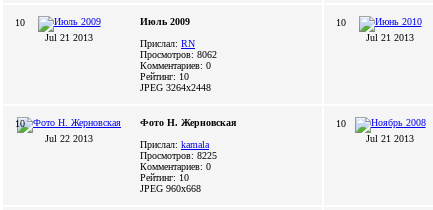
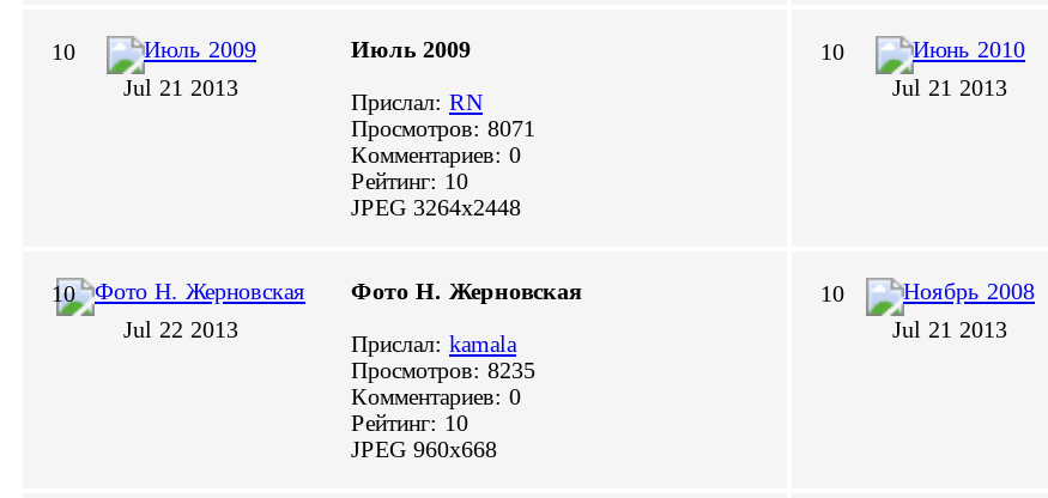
[140,49,217,60] Просмотров: 8062 -> [351,115,535,141] Просмотров: 8071
[140,150,217,161] Просмотров: 8225 -> [351,357,535,383] Просмотров: 8235

